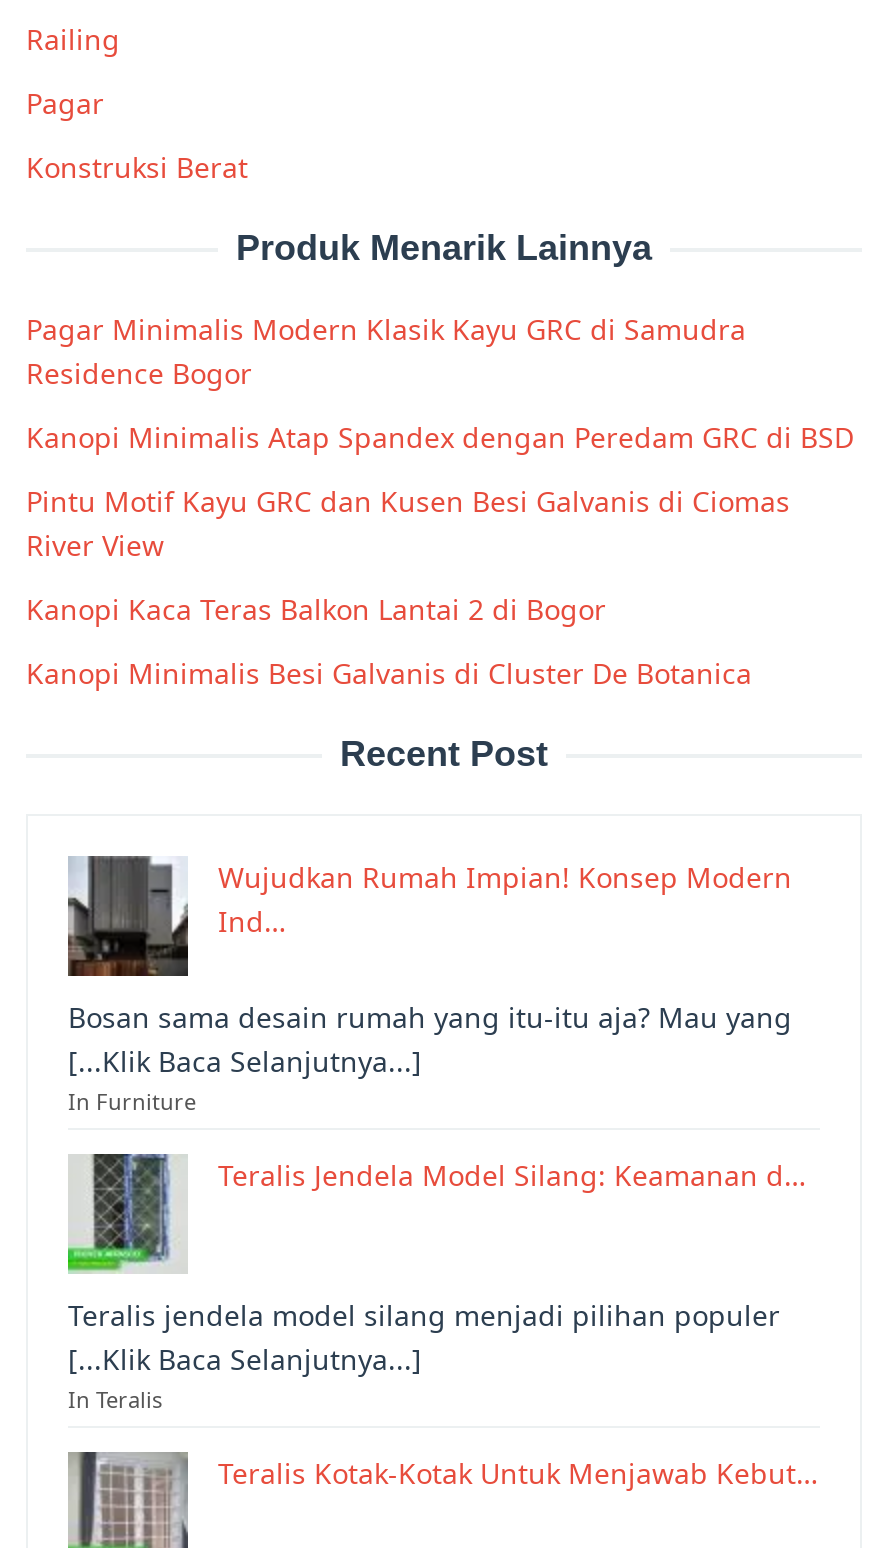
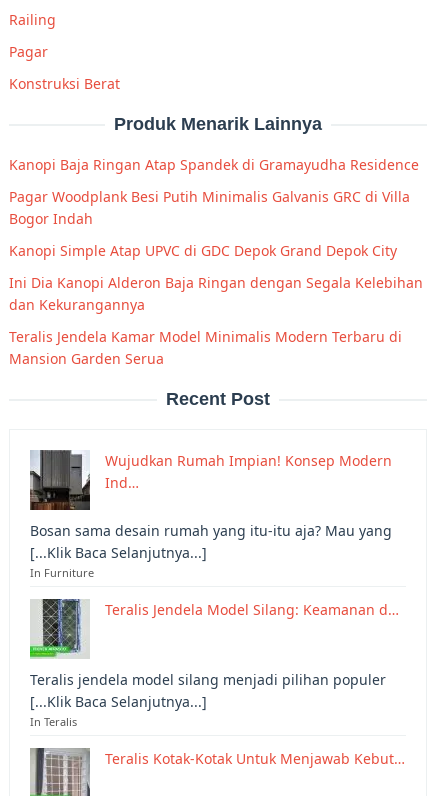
[26,309,746,391] Pagar Minimalis Modern Klasik Kayu GRC di Samudra | Residence Bogor -> [9,154,419,173] Kanopi Baja Ringan Atap Spandek di Gramayudha Residence
[26,417,854,455] Kanopi Minimalis Atap Spandex dengan Peredam GRC di BSD -> [9,186,410,227] Pagar Woodplank Besi Putih Minimalis Galvanis GRC di Villa | Bogor Indah
[26,481,790,563] Pintu Motif Kayu GRC dan Kusen Besi Galvanis di Ciomas | River View -> [9,240,397,259] Kanopi Simple Atap UPVC di GDC Depok Grand Depok City
[26,589,606,627] Kanopi Kaca Teras Balkon Lantai 2 di Bogor -> [9,272,423,313] Ini Dia Kanopi Alderon Baja Ringan dengan Segala Kelebihan | dan Kekurangannya
[26,653,752,691] Kanopi Minimalis Besi Galvanis di Cluster De Botanica -> [9,326,402,367] Teralis Jendela Kamar Model Minimalis Modern Terbaru di | Mansion Garden Serua

